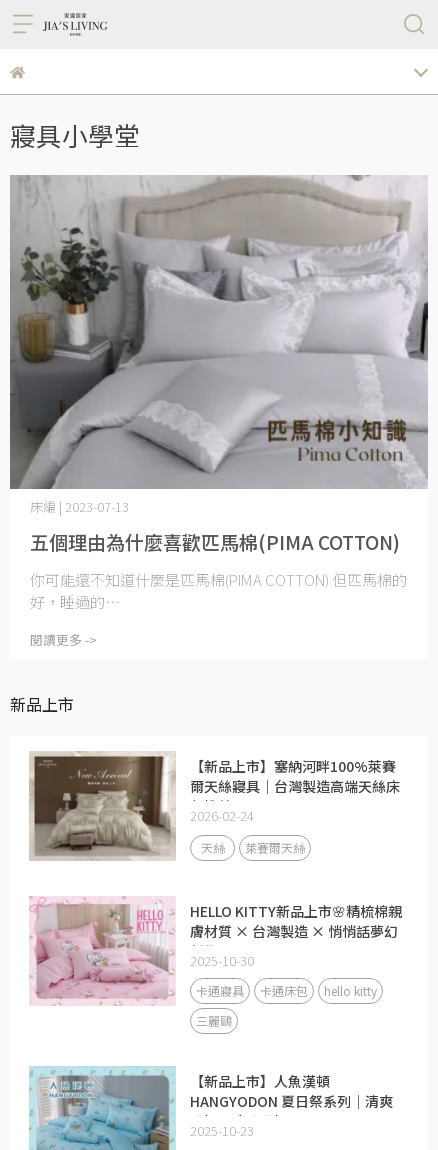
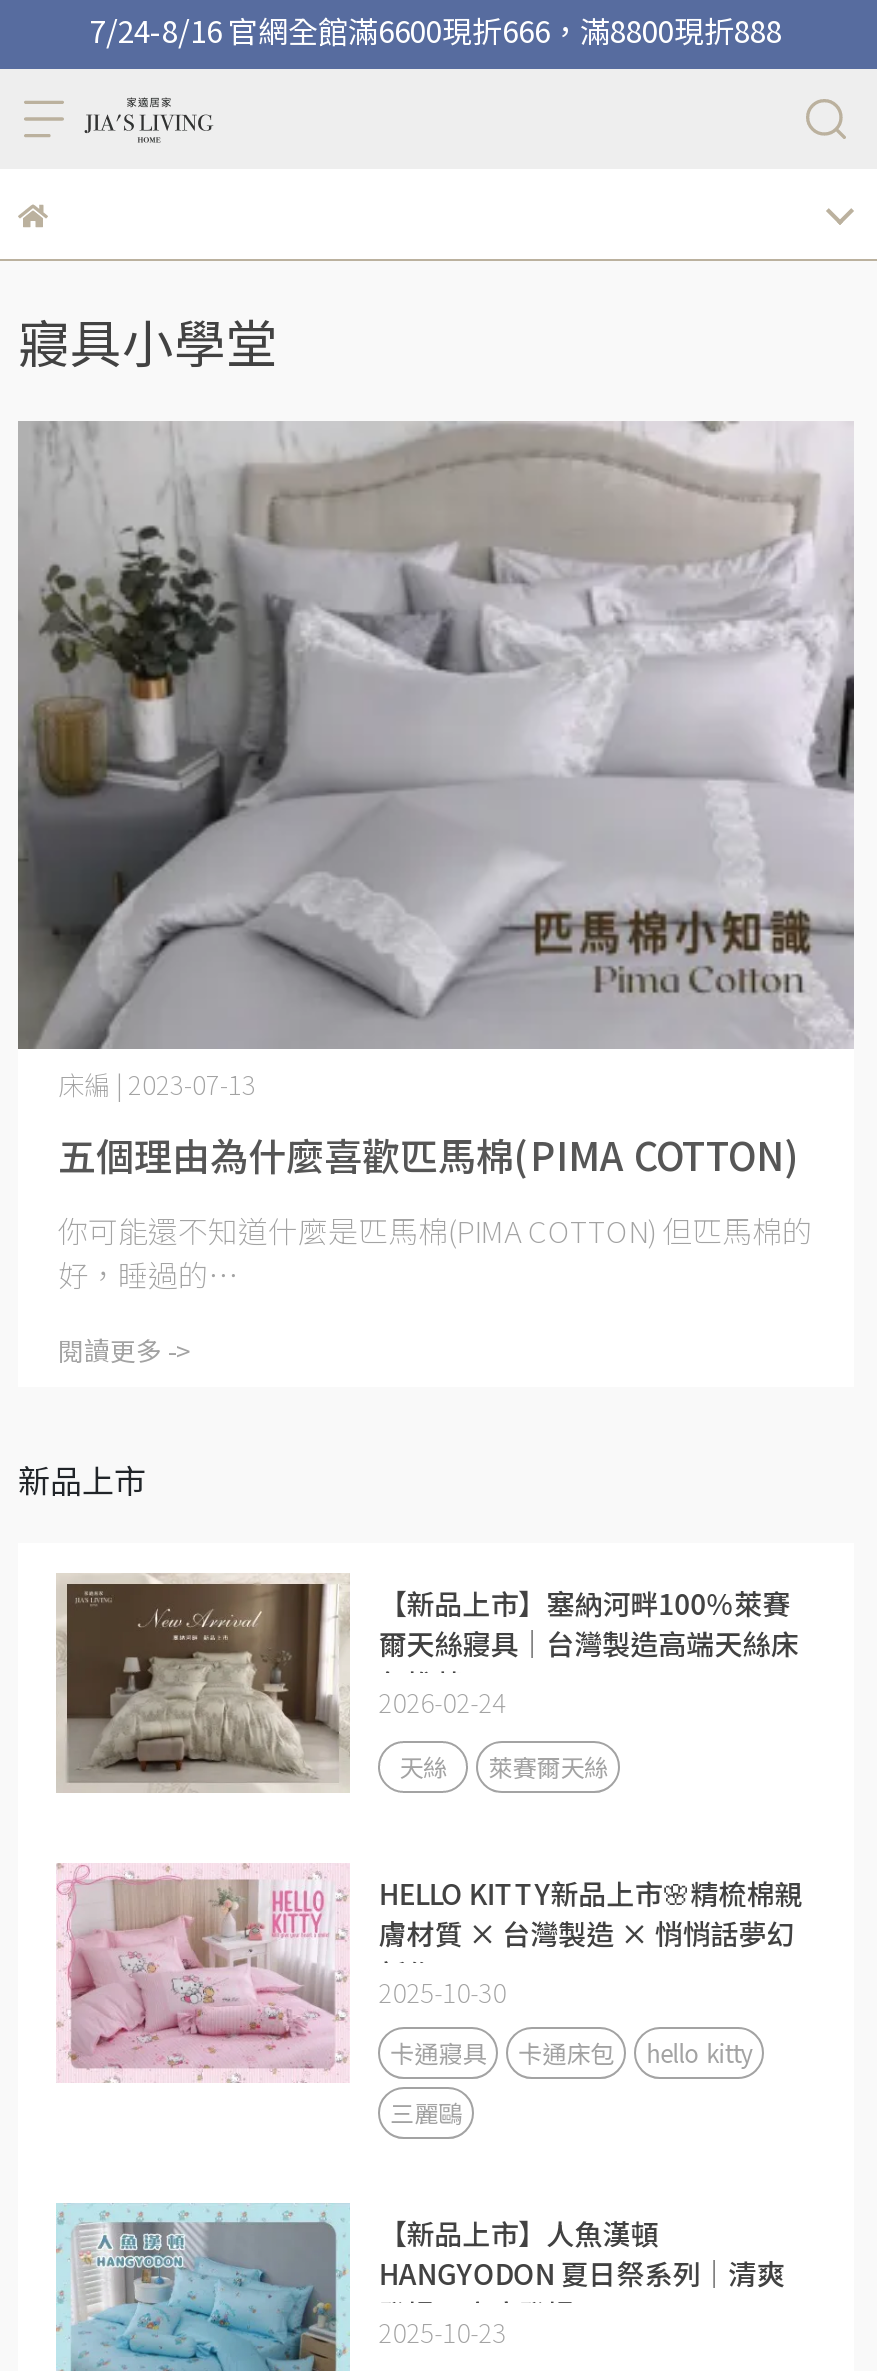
none -> [90,9,782,51] 7/24-8/16 官網全館滿6600現折666，滿8800現折888

